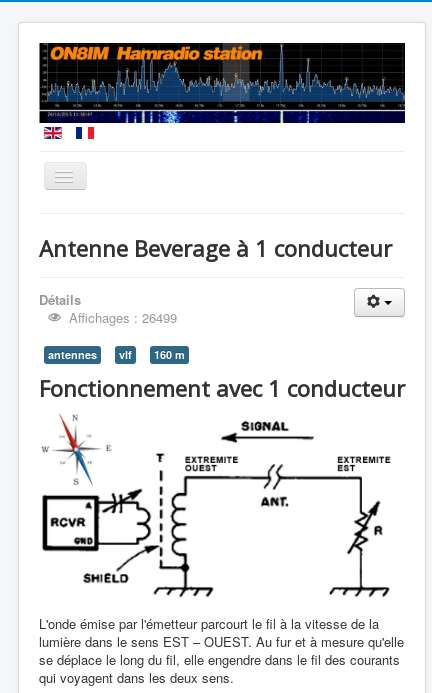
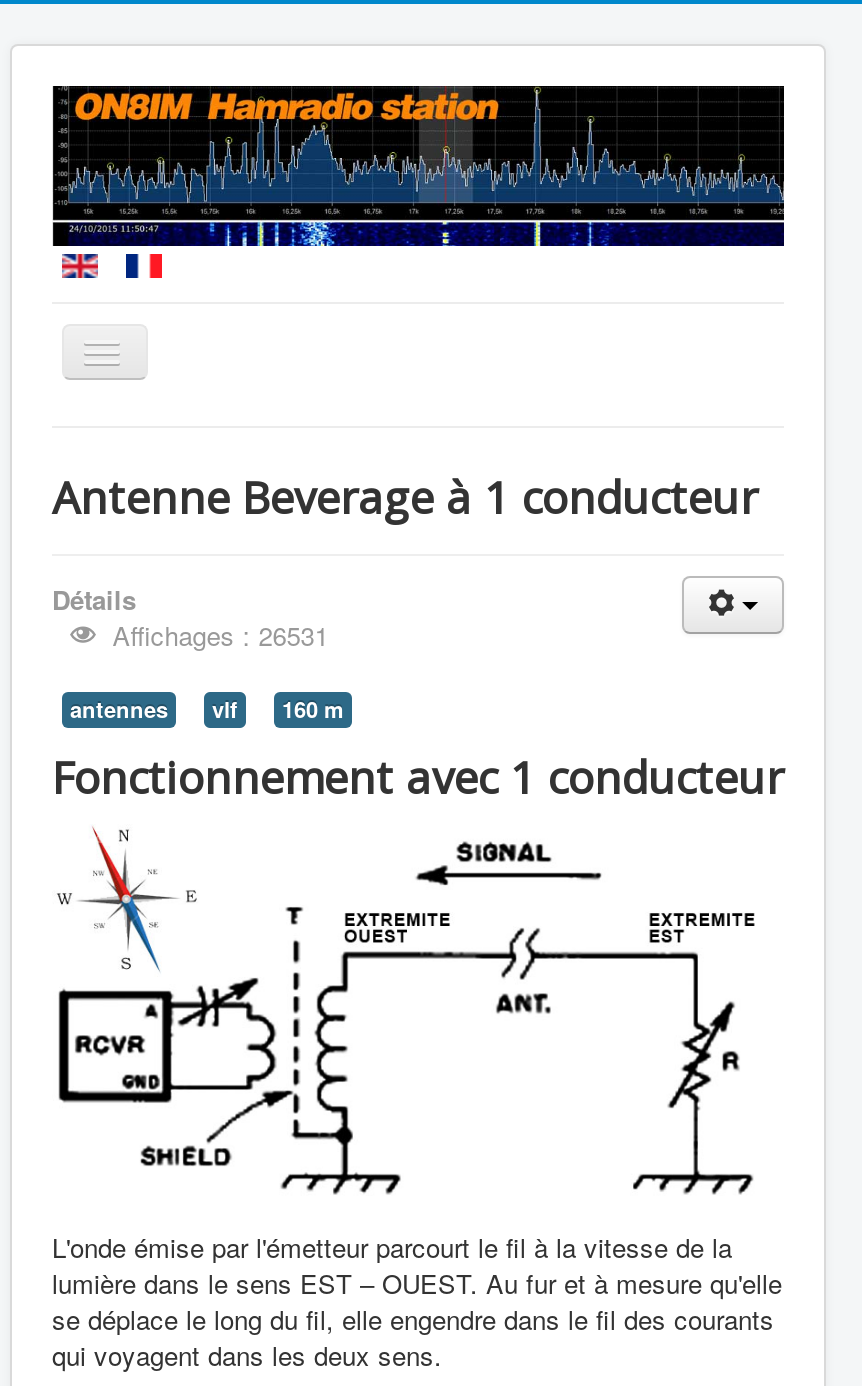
[69,307,177,326] Affichages : 26499 -> [112,615,328,653] Affichages : 26531

